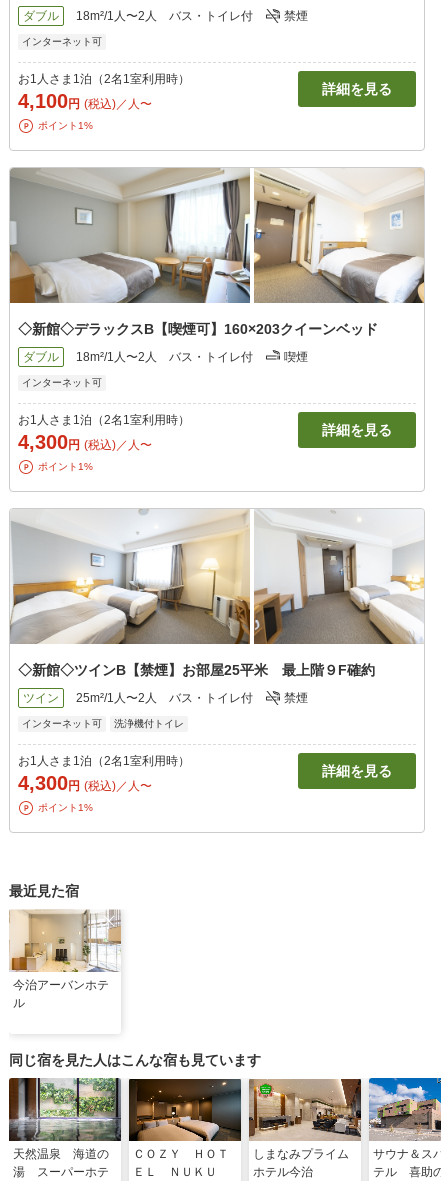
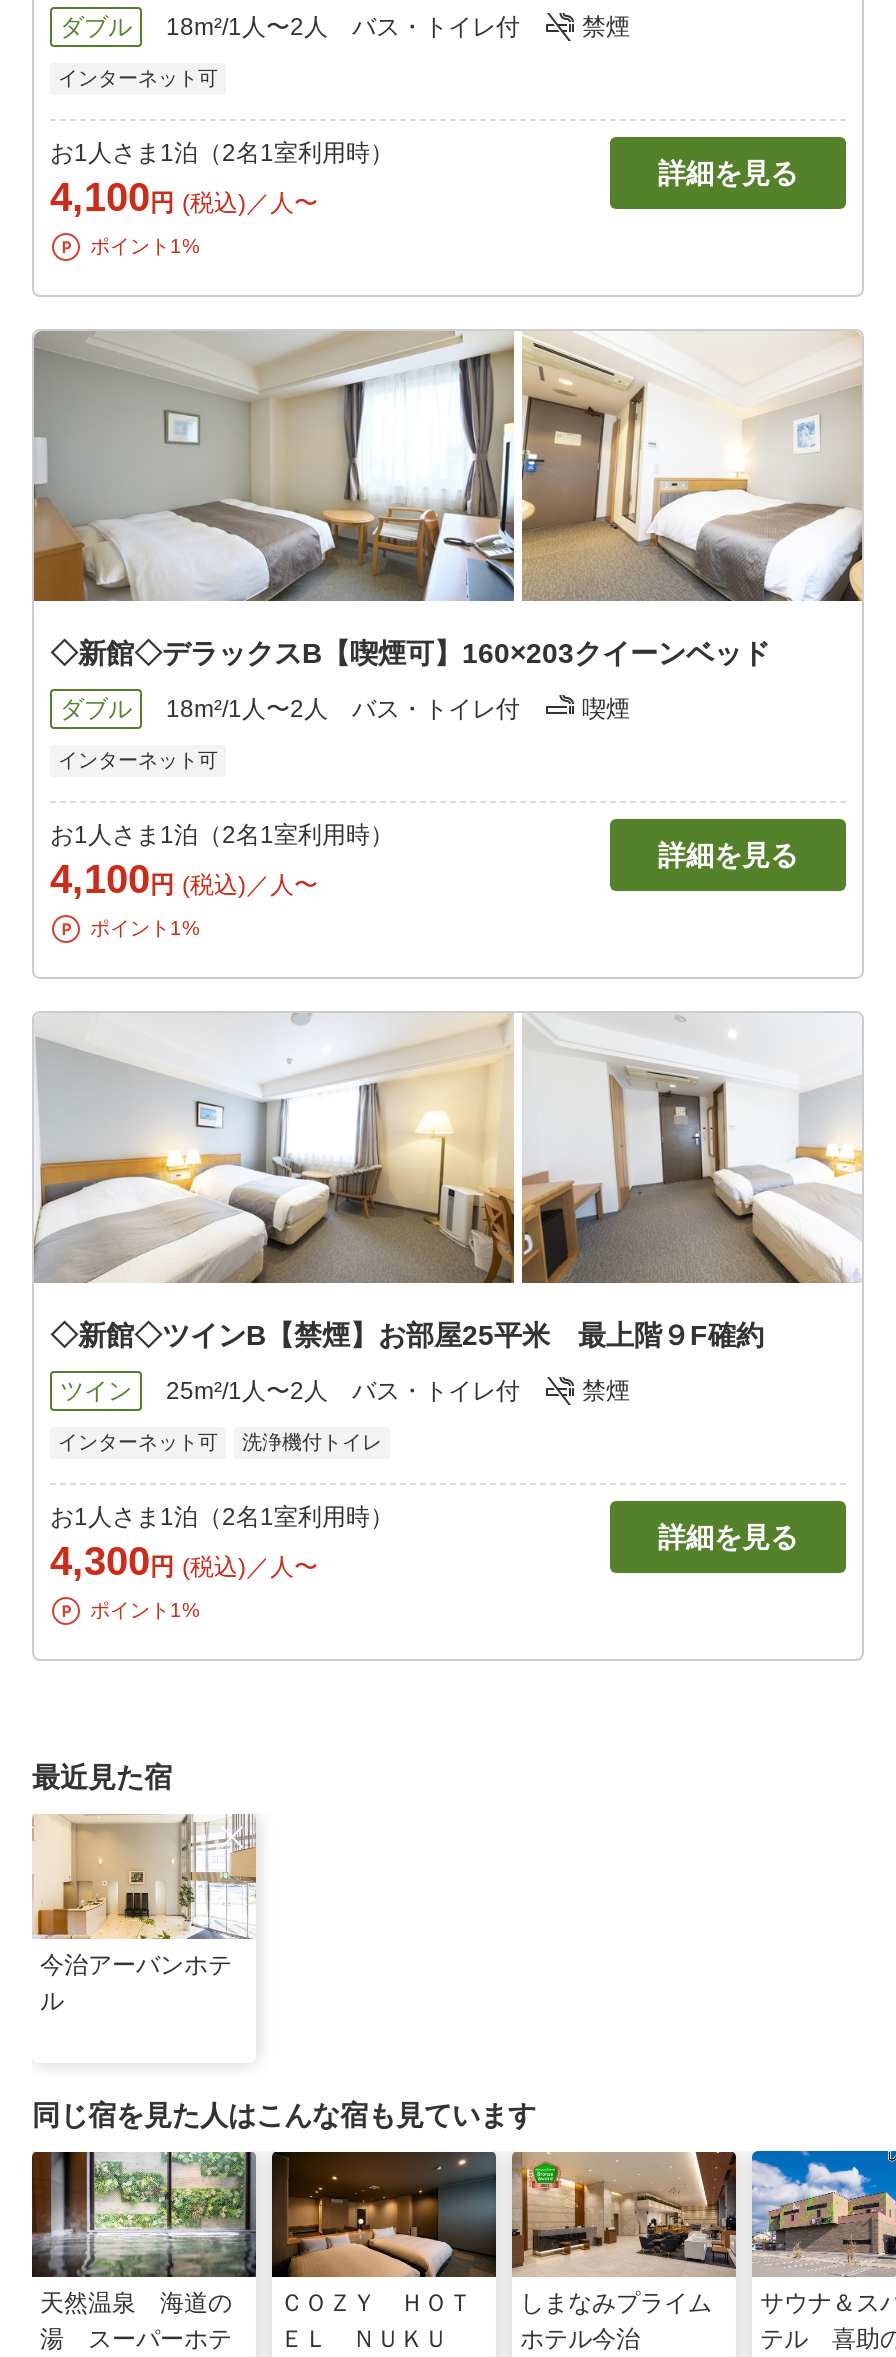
[18,431,152,453] 4,300円 (税込)／人〜 -> [50,857,318,901] 4,100円 (税込)／人〜

